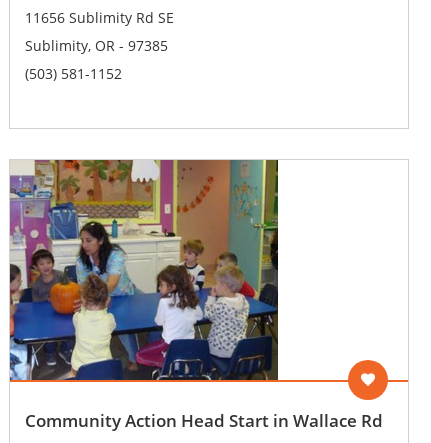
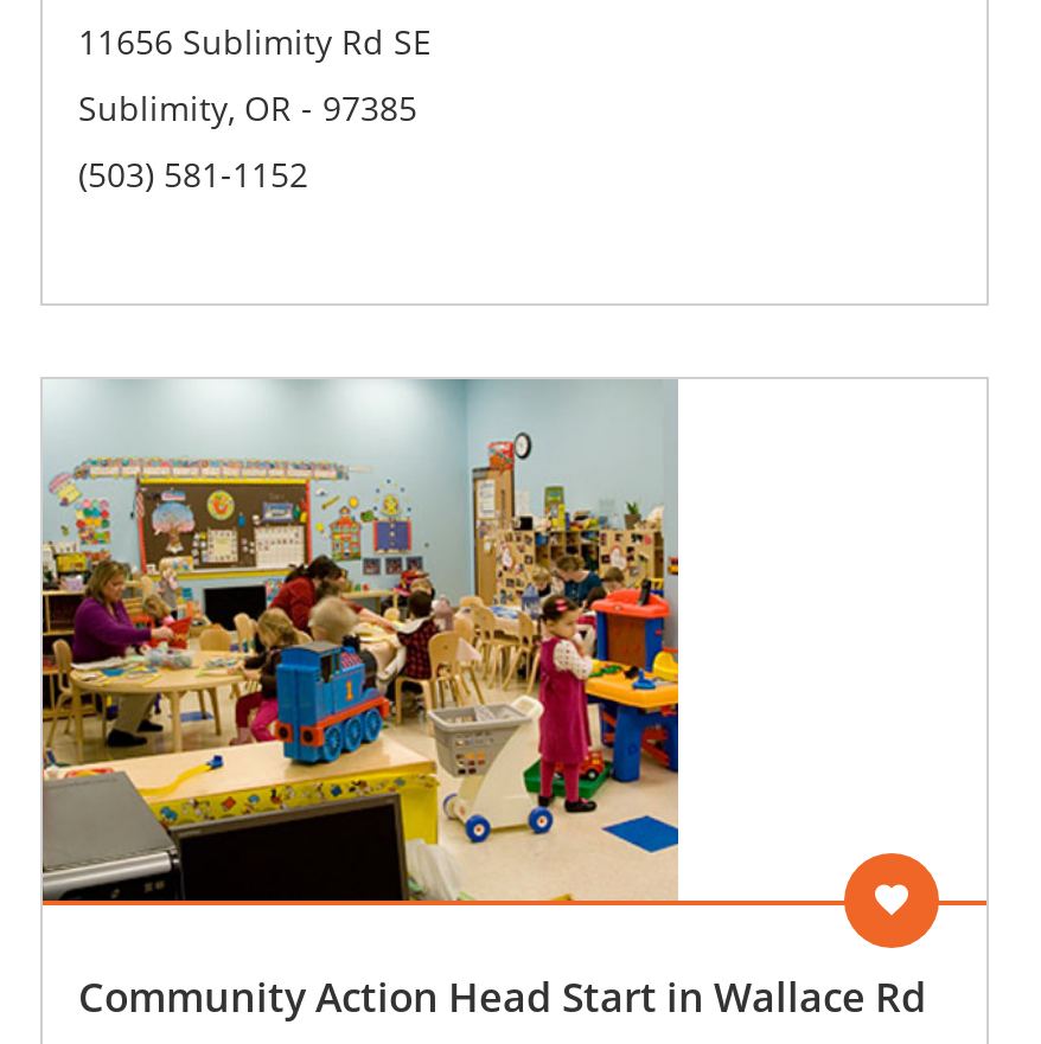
[9,159,279,381] [image] -> [40,377,681,903] [image]

